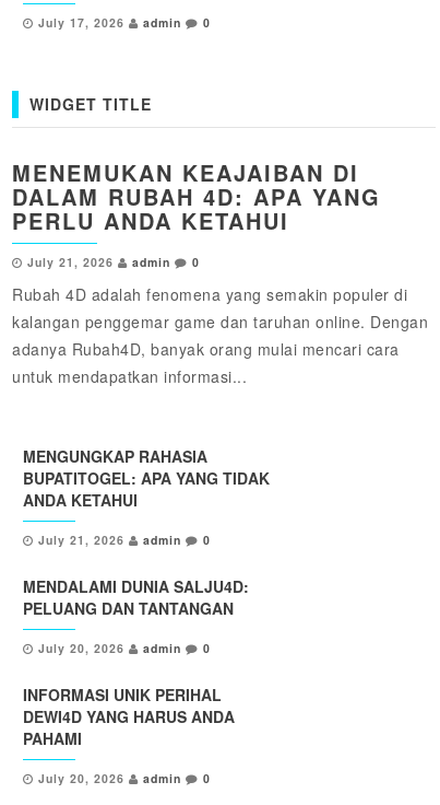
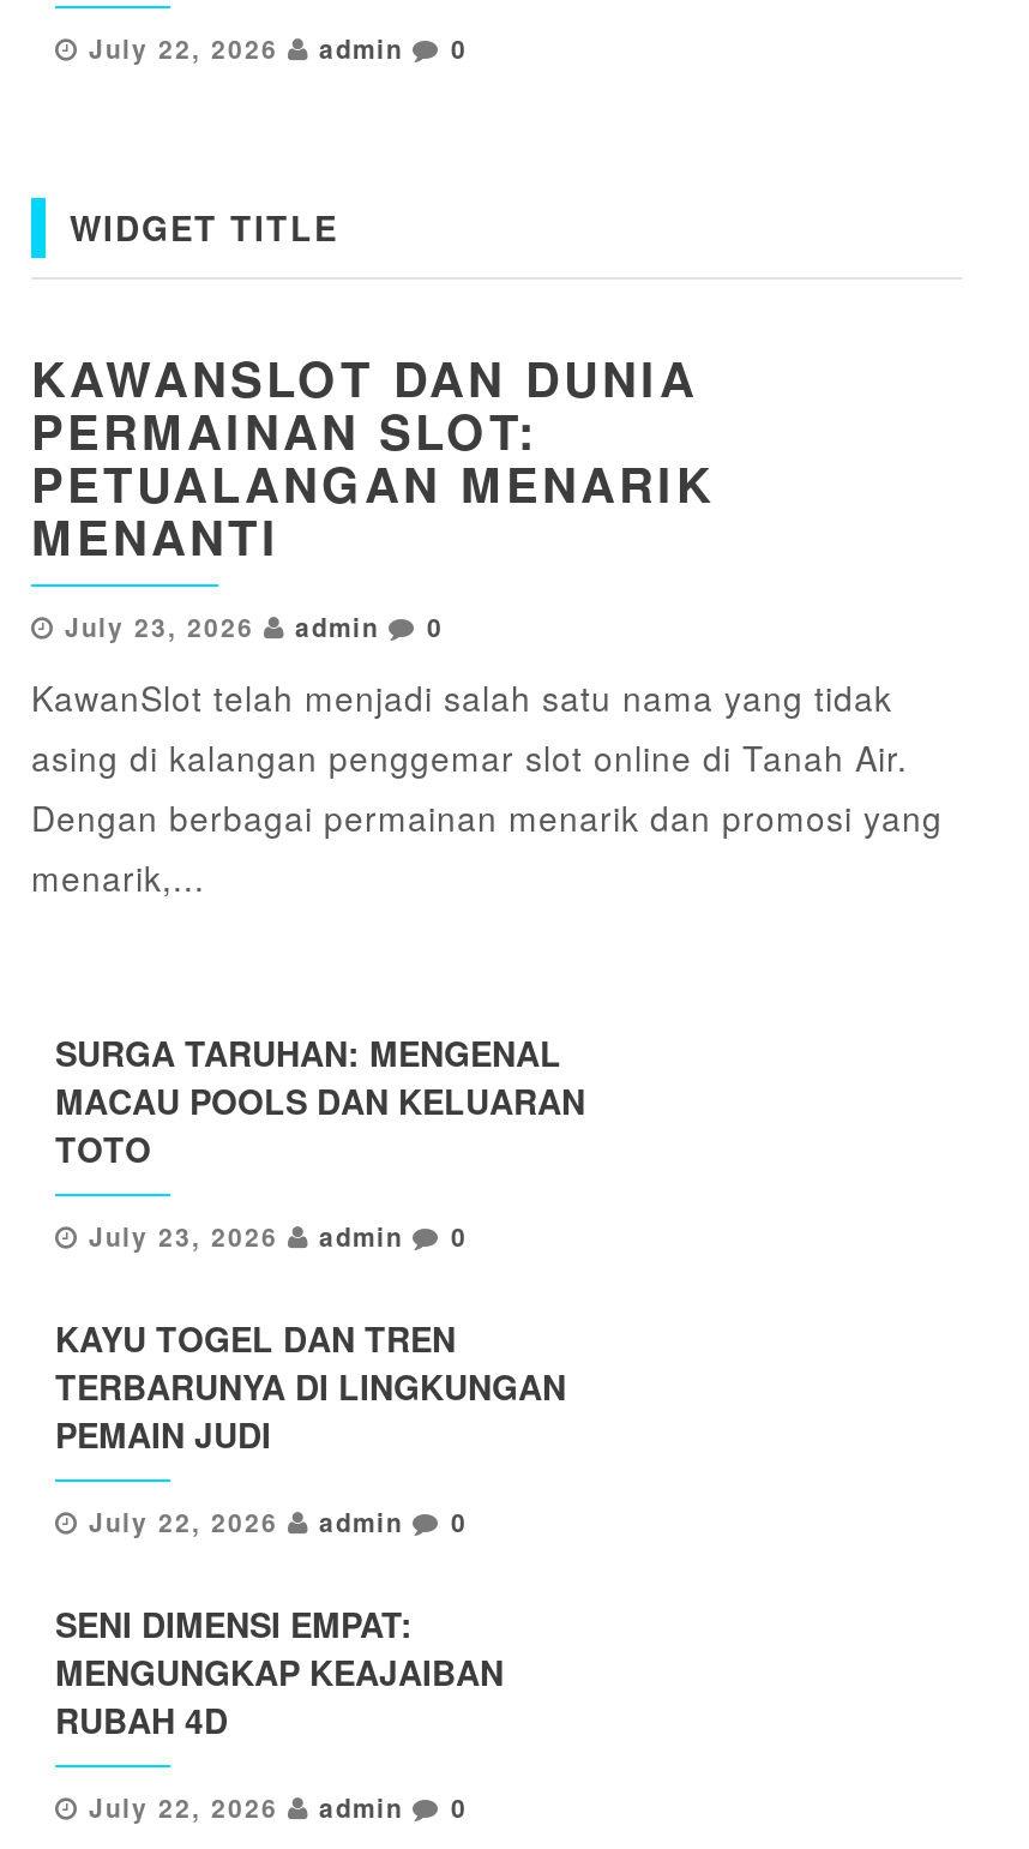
[38,14,211,31] July 17, 2026 admin 0 -> [89,30,468,66] July 22, 2026 admin 0
[12,156,381,236] MENEMUKAN KEAJAIBAN DI | DALAM RUBAH 4D: APA YANG | PERLU ANDA KETAHUI -> [31,342,715,570] KAWANSLOT DAN DUNIA | PERMAINAN SLOT: | PETUALANGAN MENARIK | MENANTI
[27,254,200,270] July 21, 2026 admin 0 -> [65,608,444,644] July 23, 2026 admin 0
[12,283,428,387] Rubah 4D adalah fenomena yang semakin populer di | kalangan penggemar game dan taruhan online. Dengan | adanya Rubah4D, banyak orang mulai mencari cara | untuk mendapatkan informasi... -> [31,673,943,901] KawanSlot telah menjadi salah satu nama yang tidak | asing di kalangan penggemar slot online di Tanah Air. | Dengan berbagai permainan menarik dan promosi yang | menarik,...
[23,445,270,511] MENGUNGKAP RAHASIA | BUPATITOGEL: APA YANG TIDAK | ANDA KETAHUI -> [55,1028,585,1172] SURGA TARUHAN: MENGENAL | MACAU POOLS DAN KELUARAN | TOTO
[38,532,211,548] July 21, 2026 admin 0 -> [89,1218,468,1254] July 23, 2026 admin 0
[23,575,249,619] MENDALAMI DUNIA SALJU4D: | PELUANG DAN TANTANGAN -> [55,1314,566,1458] KAYU TOGEL DAN TREN | TERBARUNYA DI LINGKUNGAN | PEMAIN JUDI
[38,640,211,656] July 20, 2026 admin 0 -> [89,1503,468,1539] July 22, 2026 admin 0
[23,684,235,749] INFORMASI UNIK PERIHAL | DEWI4D YANG HARUS ANDA | PAHAMI -> [55,1599,504,1743] SENI DIMENSI EMPAT: | MENGUNGKAP KEAJAIBAN | RUBAH 4D
[38,770,211,786] July 20, 2026 admin 0 -> [89,1789,468,1825] July 22, 2026 admin 0

